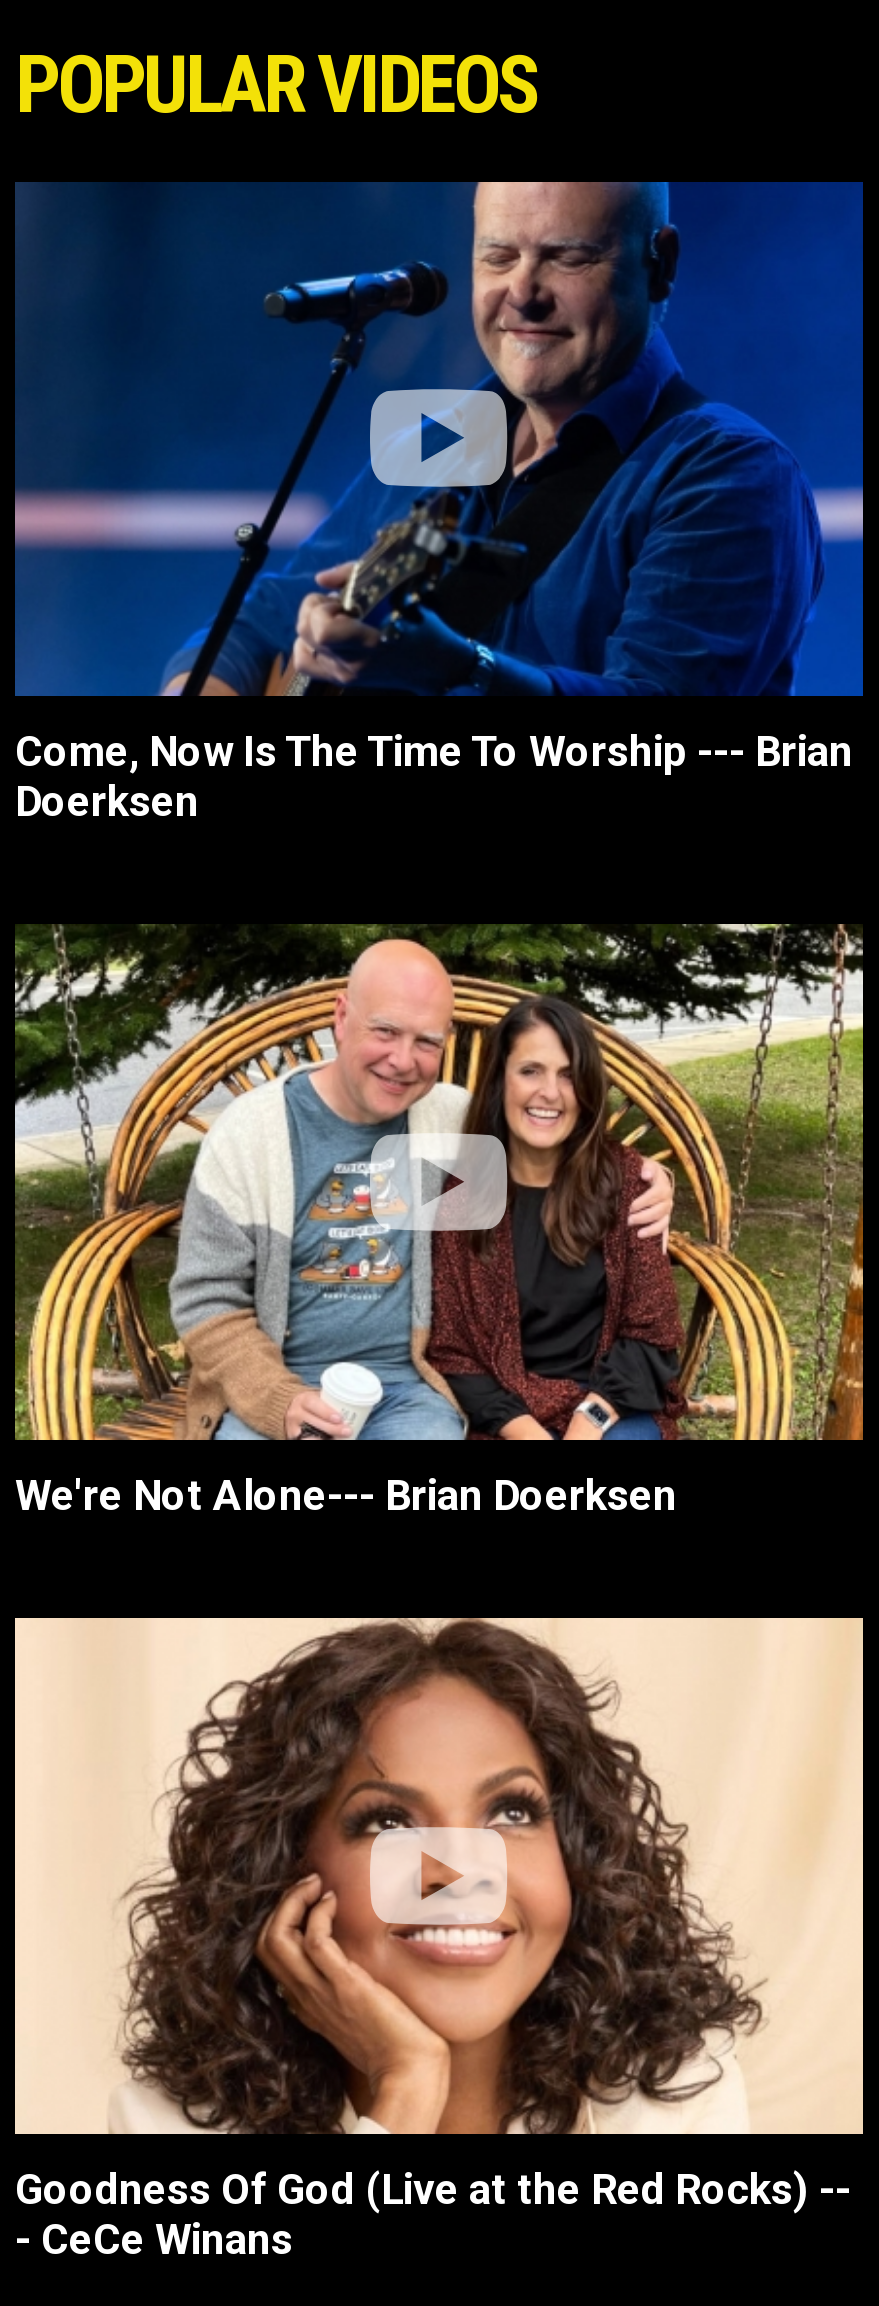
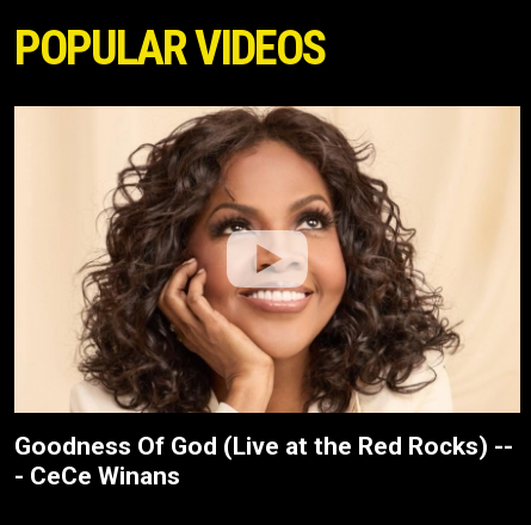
[13,180,865,826] [image] | Come, Now Is The Time To Worship --- Brian | Doerksen -> none
[13,922,865,1520] [image] | We're Not Alone--- Brian Doerksen -> none

